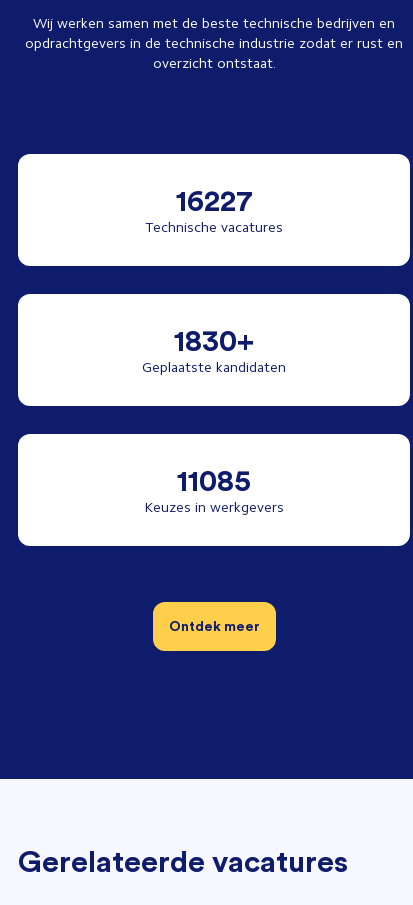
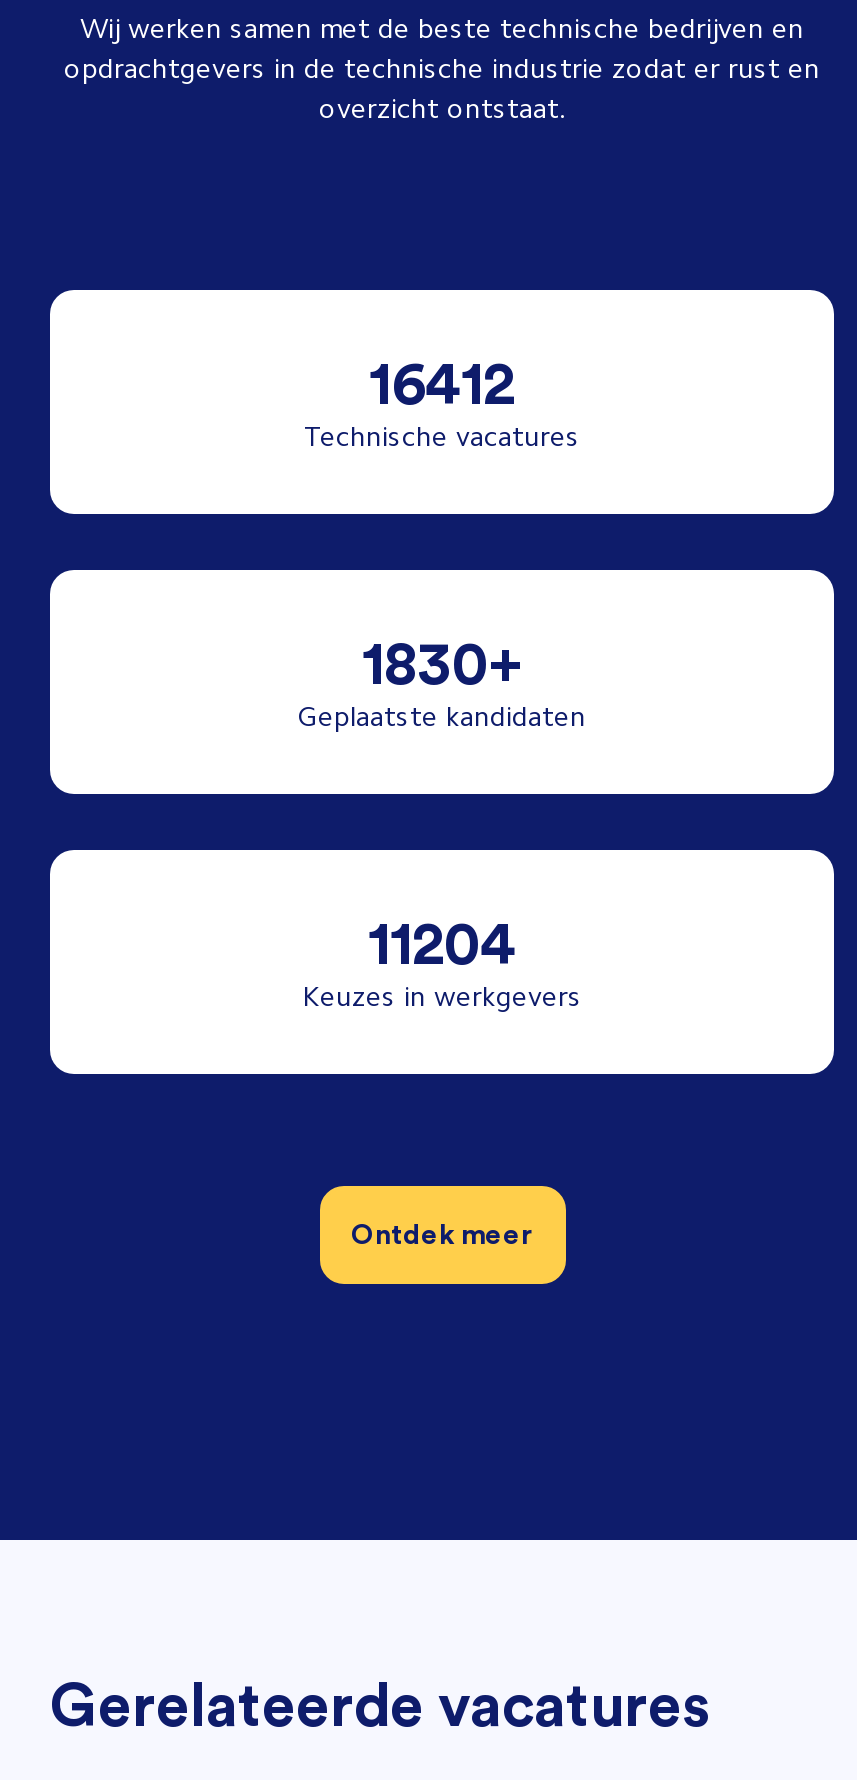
[175,181,252,219] 16227 -> [369,344,515,420] 16412
[177,461,251,499] 11085 -> [368,904,516,980] 11204

